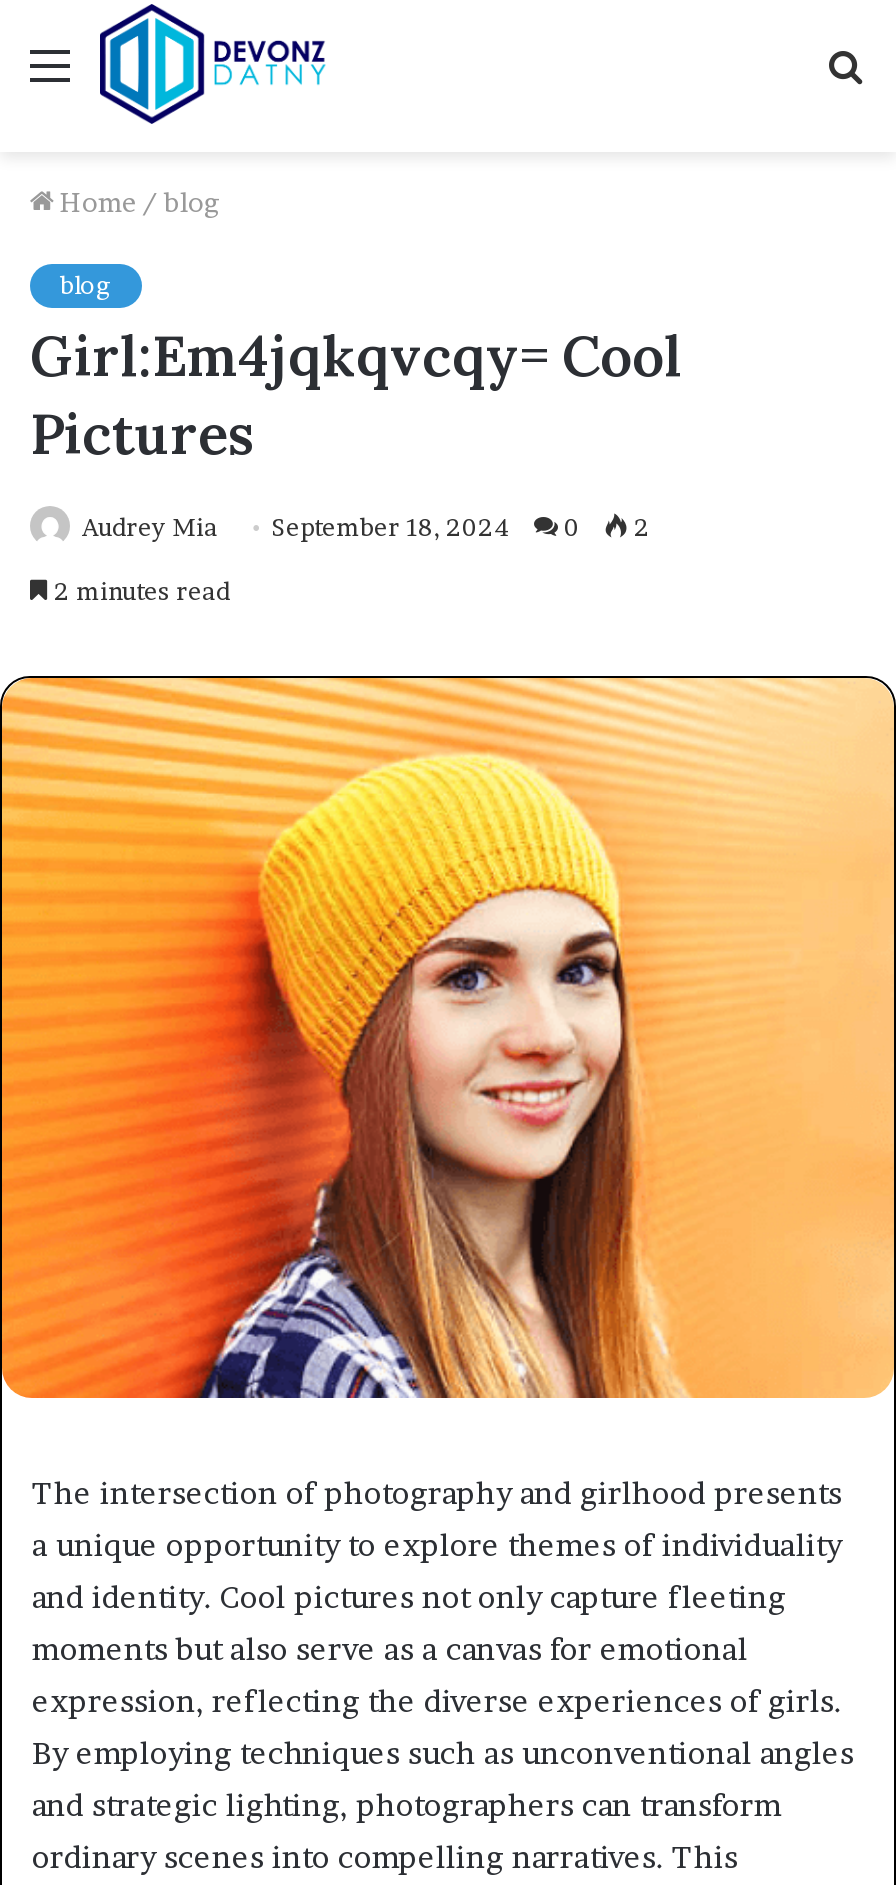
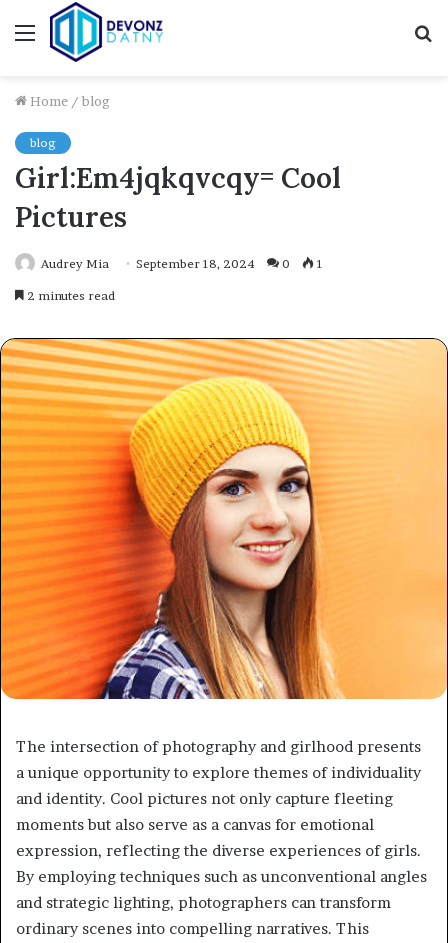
[82,512,650,542] Audrey Mia September 18, 2024 0 2 -> [41,256,323,271] Audrey Mia September 18, 2024 0 1

